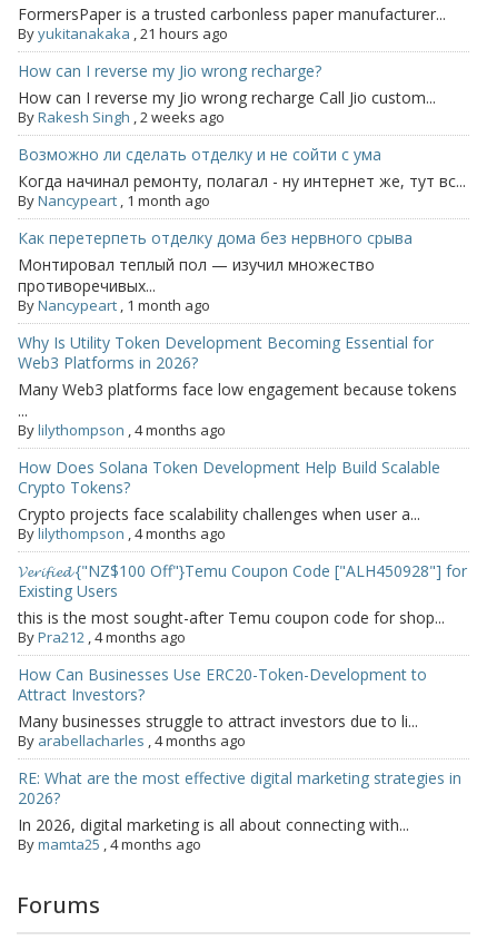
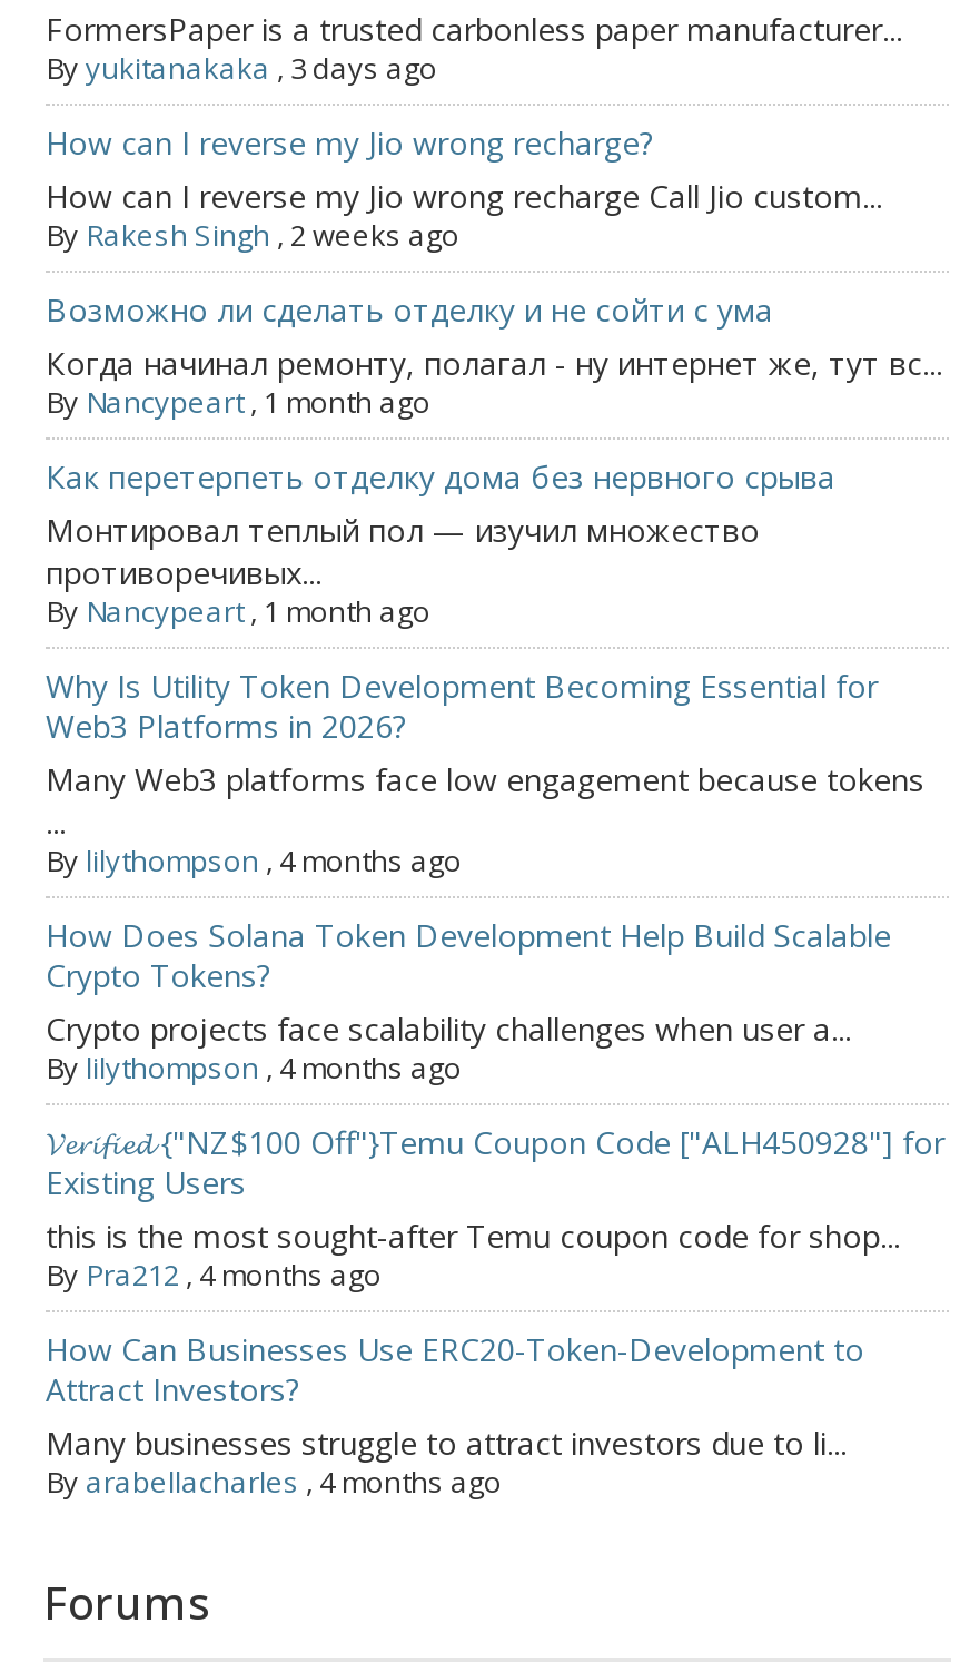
[18,23,228,43] By yukitanakaka, 21 hours ago -> [46,47,437,87] By yukitanakaka, 3 days ago
[18,767,461,854] RE: What are the most effective digital marketing strategies in | 2026? | In 2026, digital marketing is all about connecting with... | By mamta25, 4 months ago -> none

